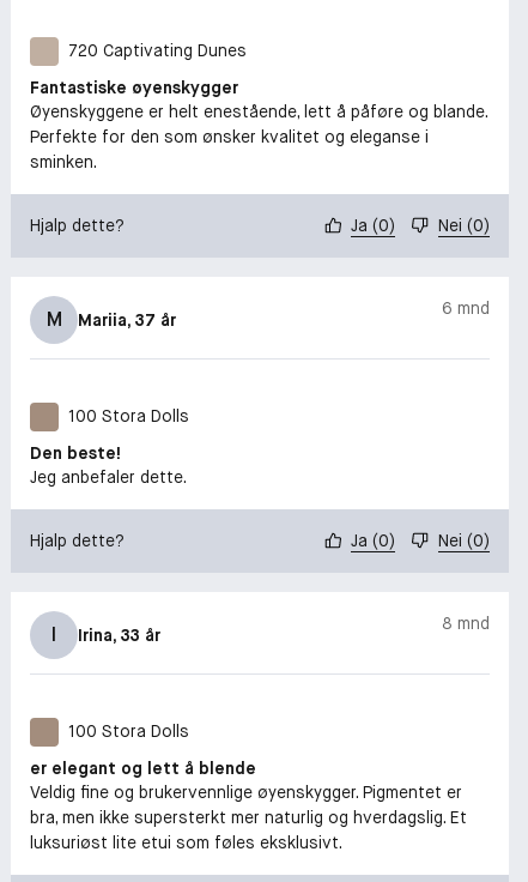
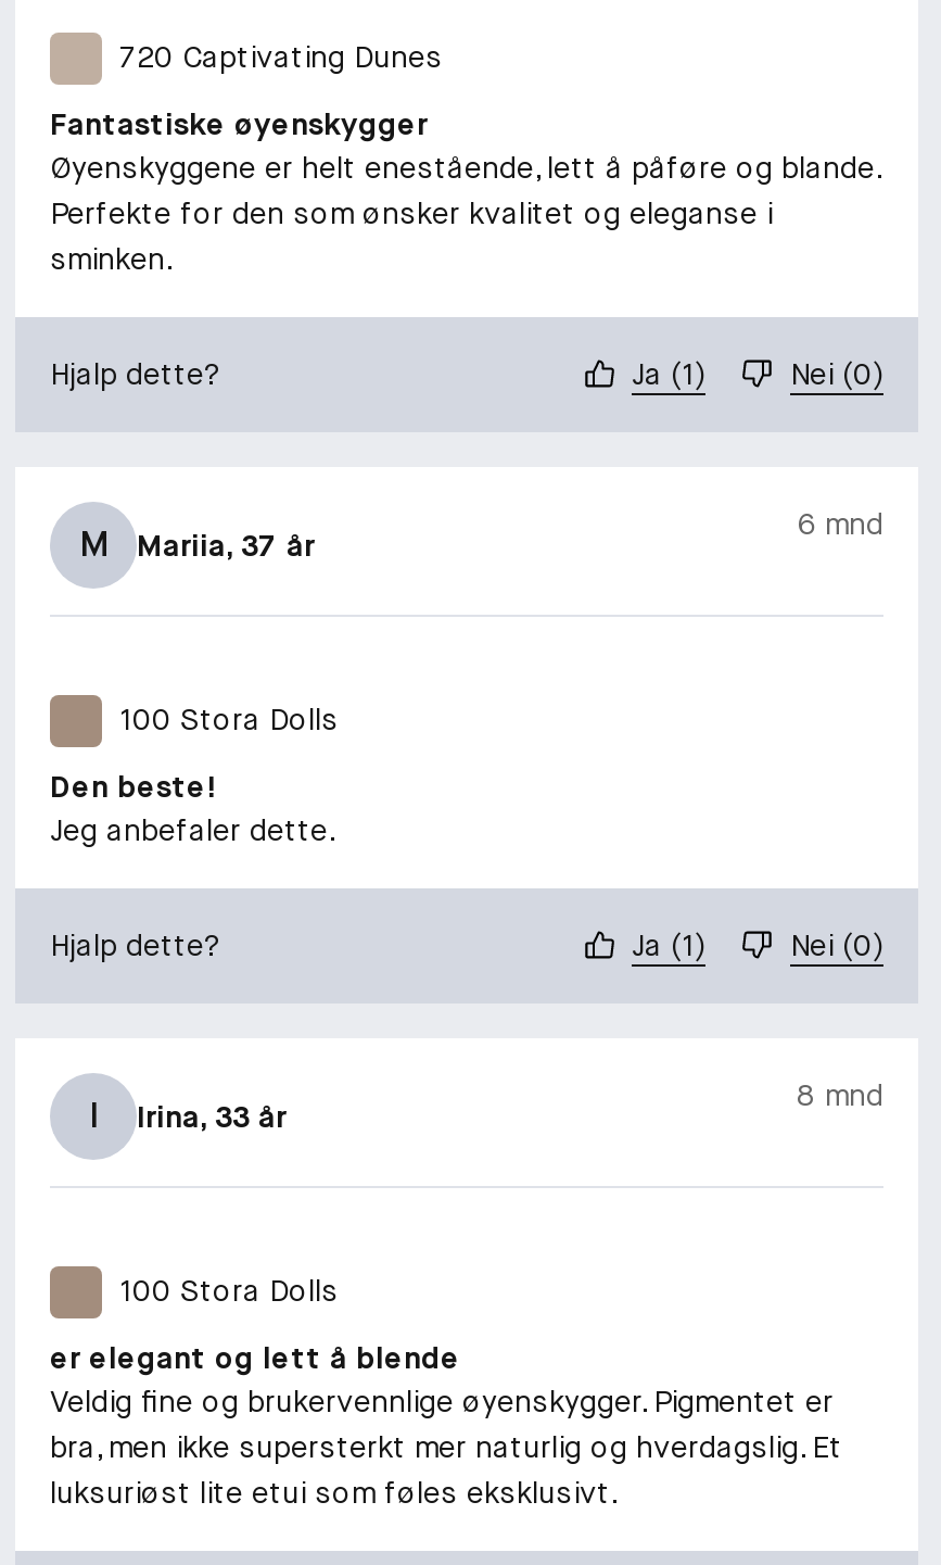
[351,215,395,236] Ja (0) -> [632,354,705,393] Ja (1)
[351,530,395,551] Ja (0) -> [632,925,705,964] Ja (1)

